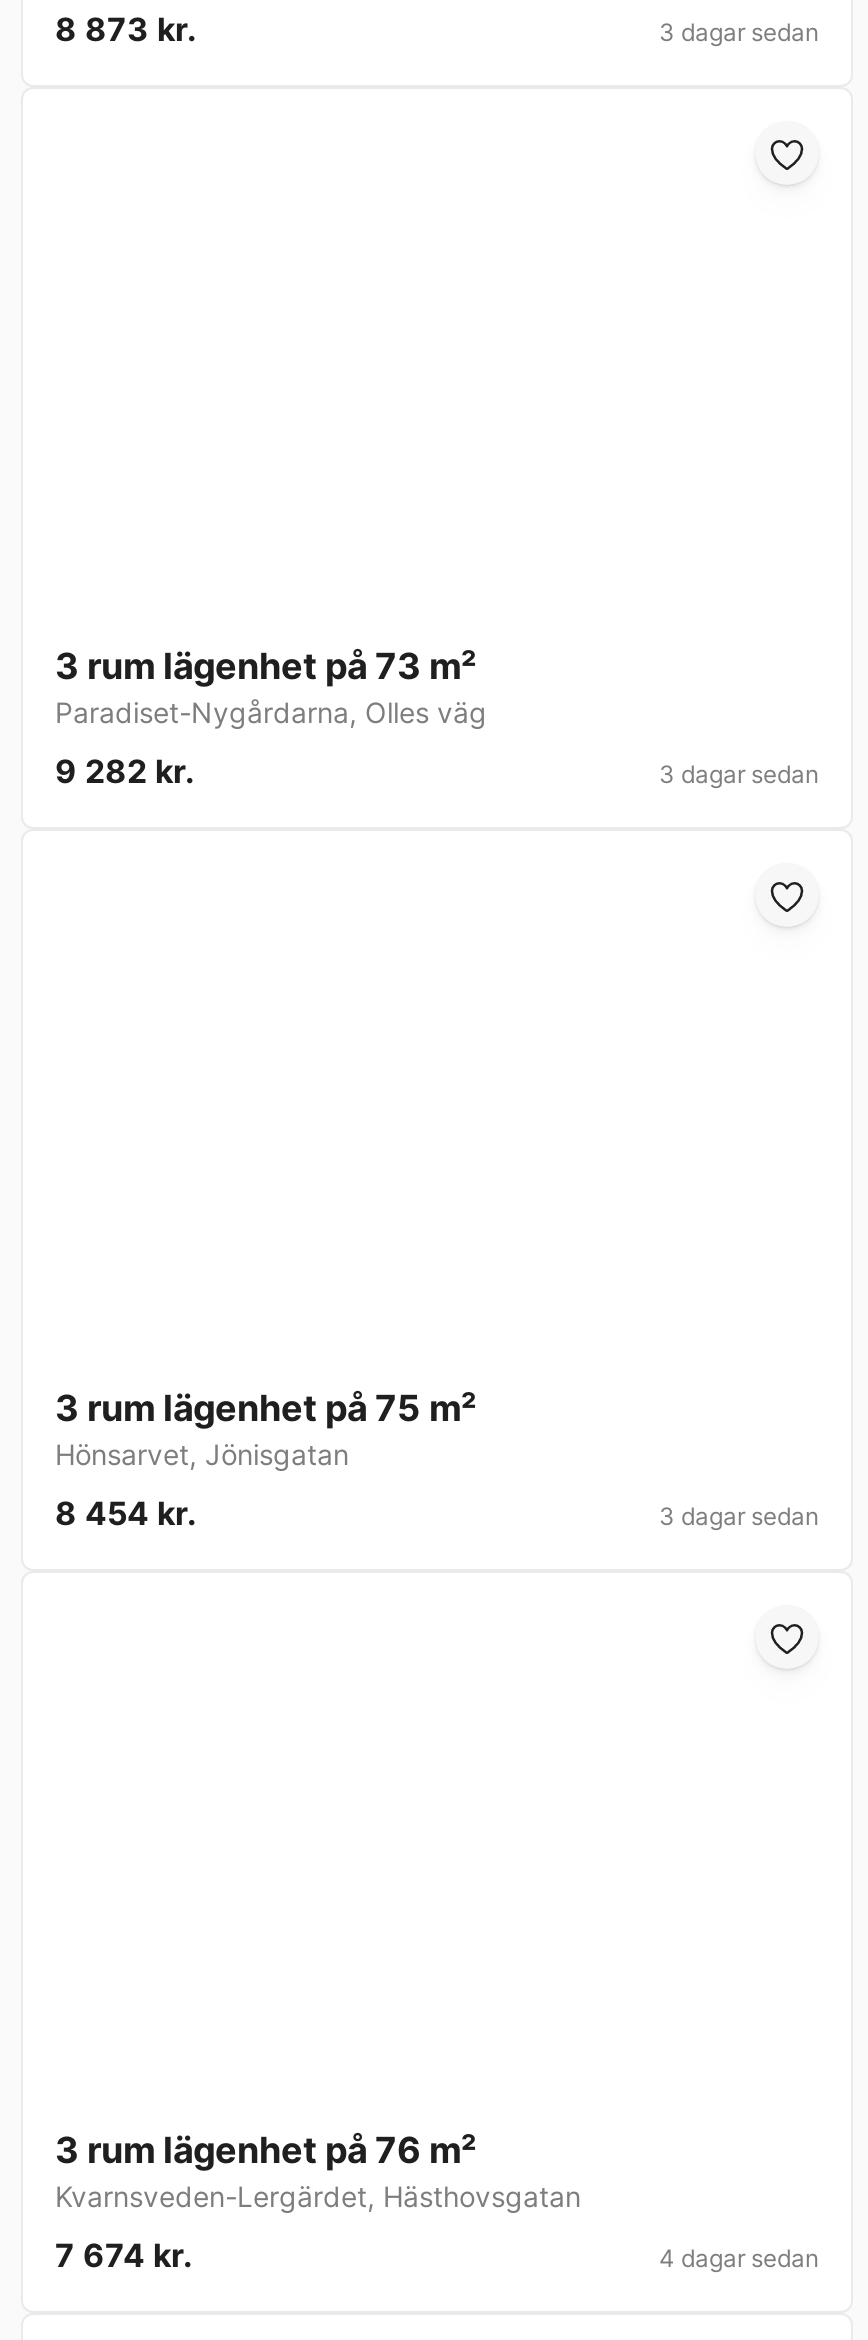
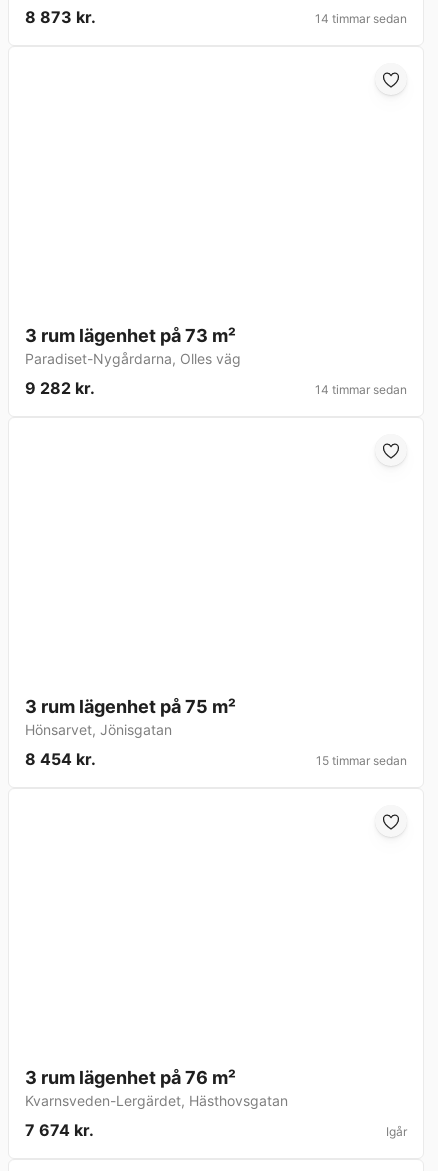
[659,18,819,48] 3 dagar sedan -> [315,11,407,26] 14 timmar sedan
[659,760,819,790] 3 dagar sedan -> [315,382,407,397] 14 timmar sedan
[659,1502,819,1532] 3 dagar sedan -> [316,753,407,768] 15 timmar sedan
[659,2244,819,2274] 4 dagar sedan -> [386,1124,407,1139] Igår

